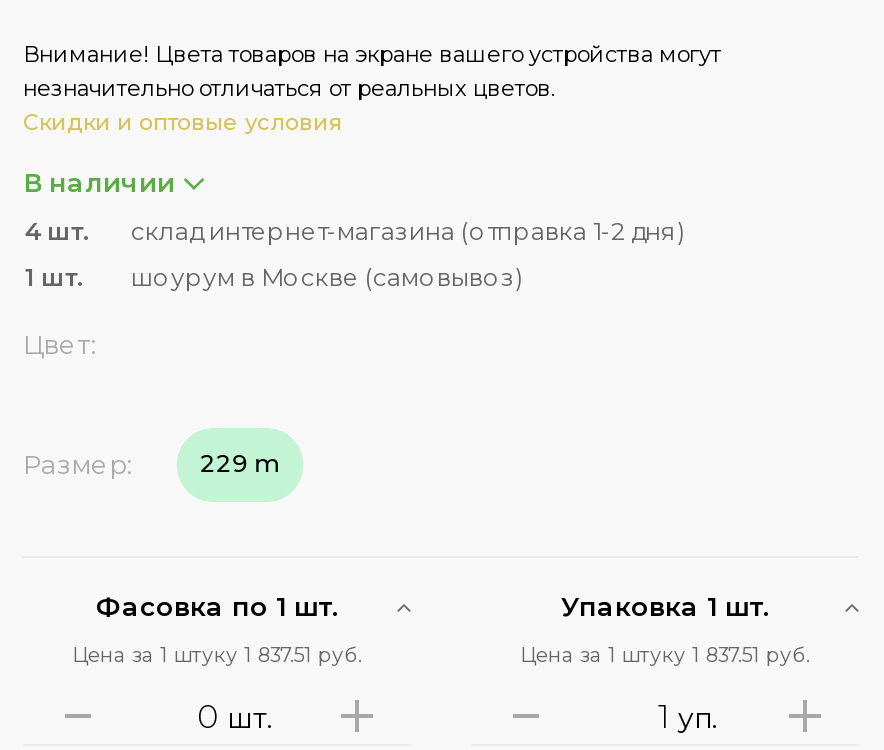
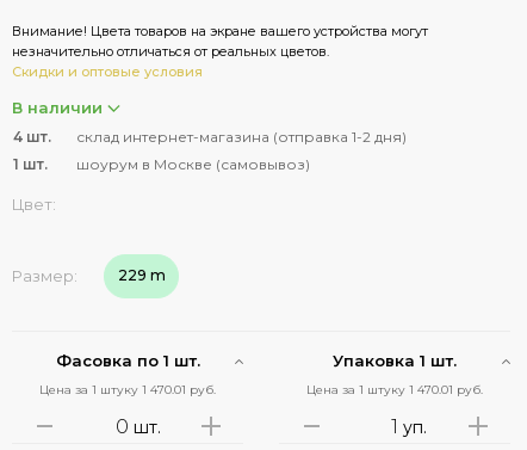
[72,642,362,668] Цена за 1 штуку 1 837.51 руб. -> [39,382,216,398] Цена за 1 штуку 1 470.01 руб.
[520,642,810,668] Цена за 1 штуку 1 837.51 руб. -> [306,382,483,398] Цена за 1 штуку 1 470.01 руб.

